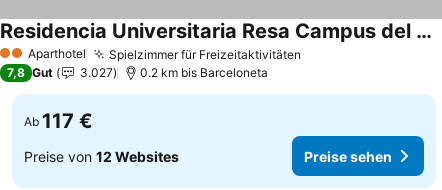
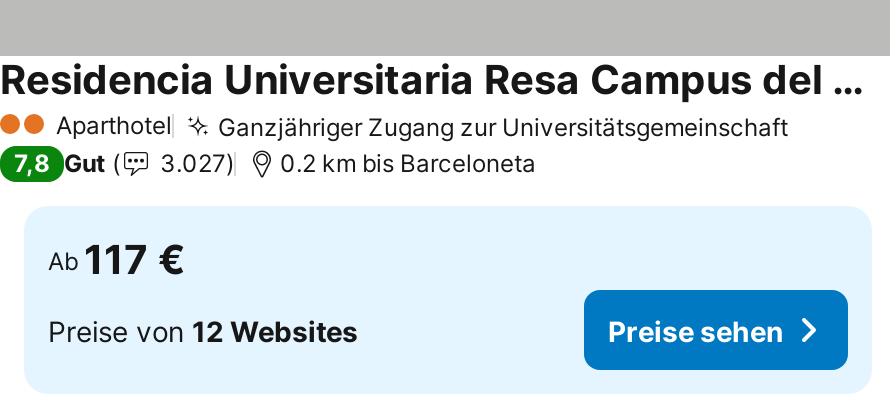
[109,46,301,61] Spielzimmer für Freizeitaktivitäten -> [218,111,788,141] Ganzjähriger Zugang zur Universitätsgemeinschaft

